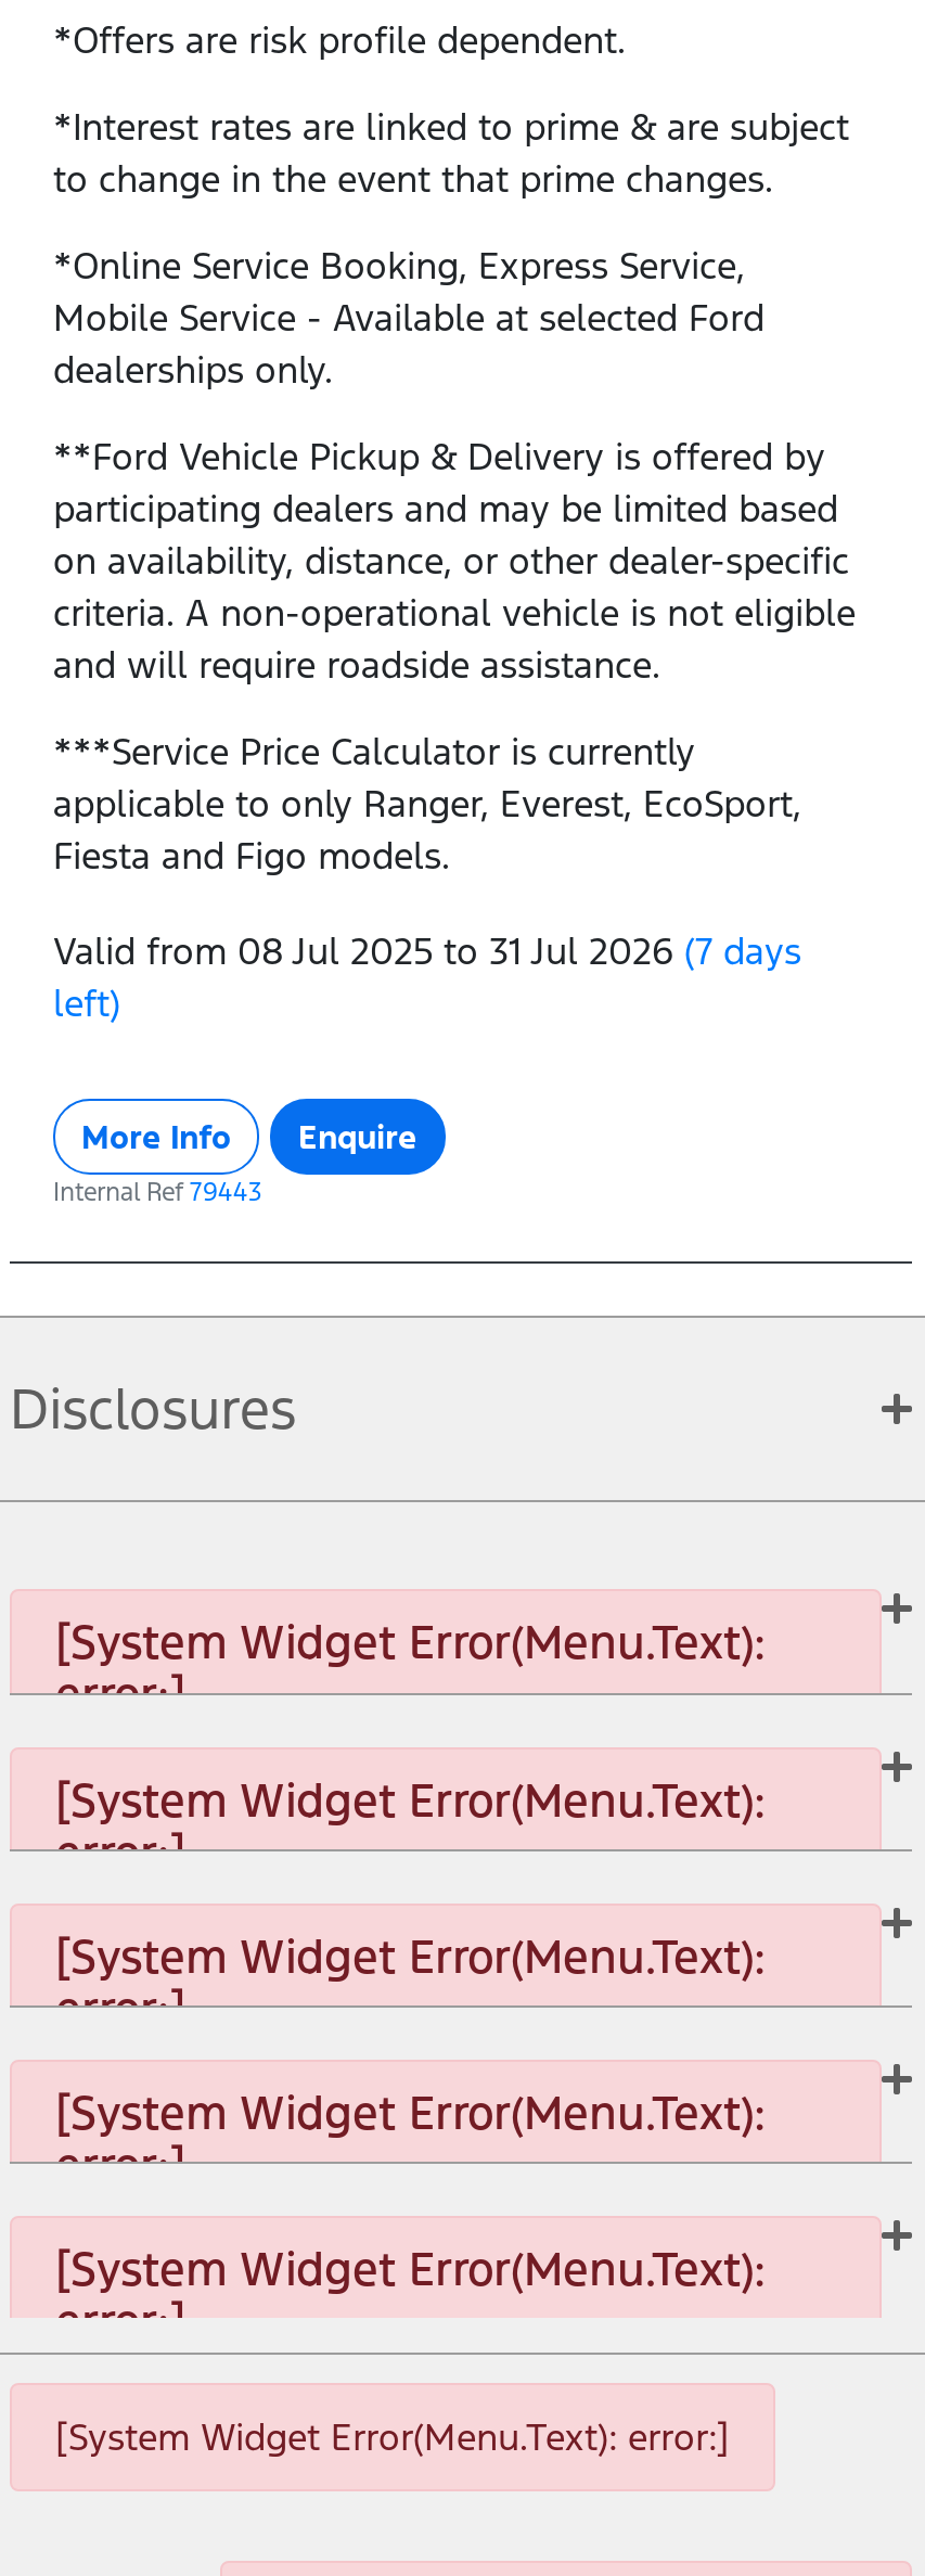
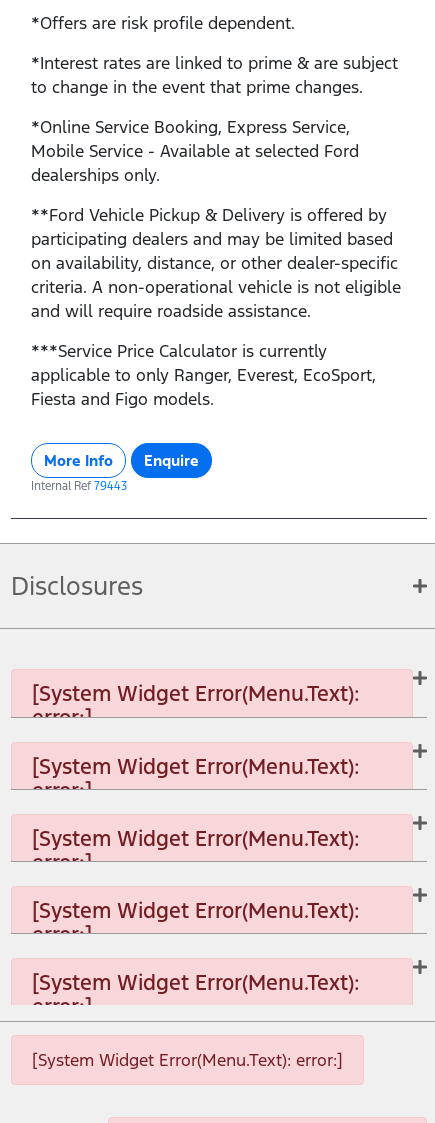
[53,927,801,1027] Valid from 08 Jul 2025 to 31 Jul 2026 (7 days | left) -> none

